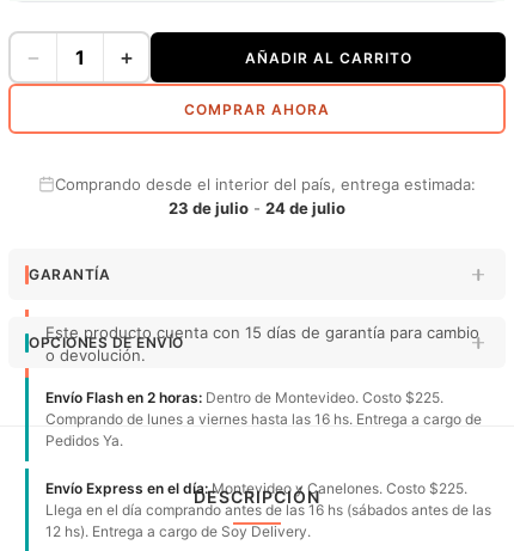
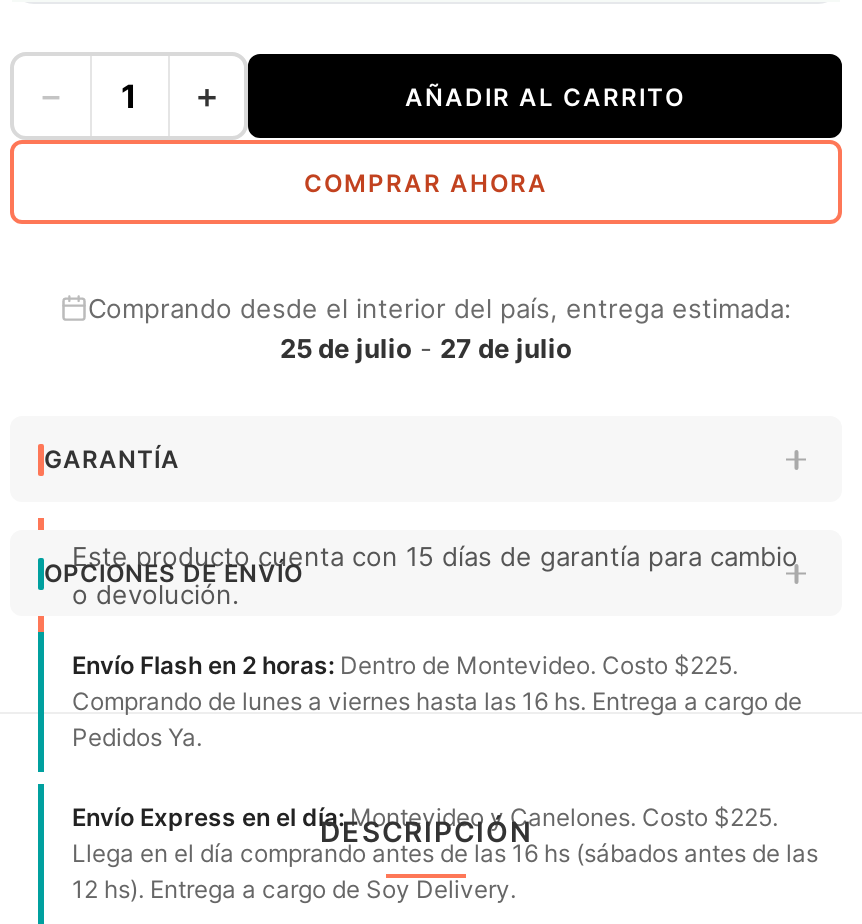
[169,198,345,218] 23 de julio - 24 de julio -> [280,332,572,364] 25 de julio - 27 de julio

